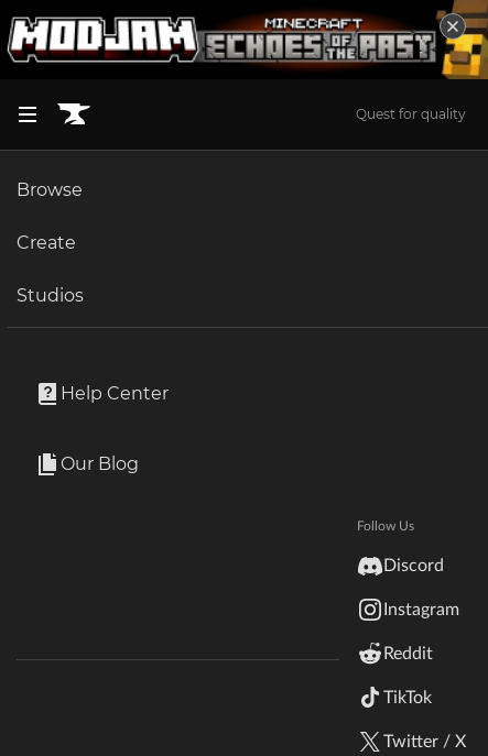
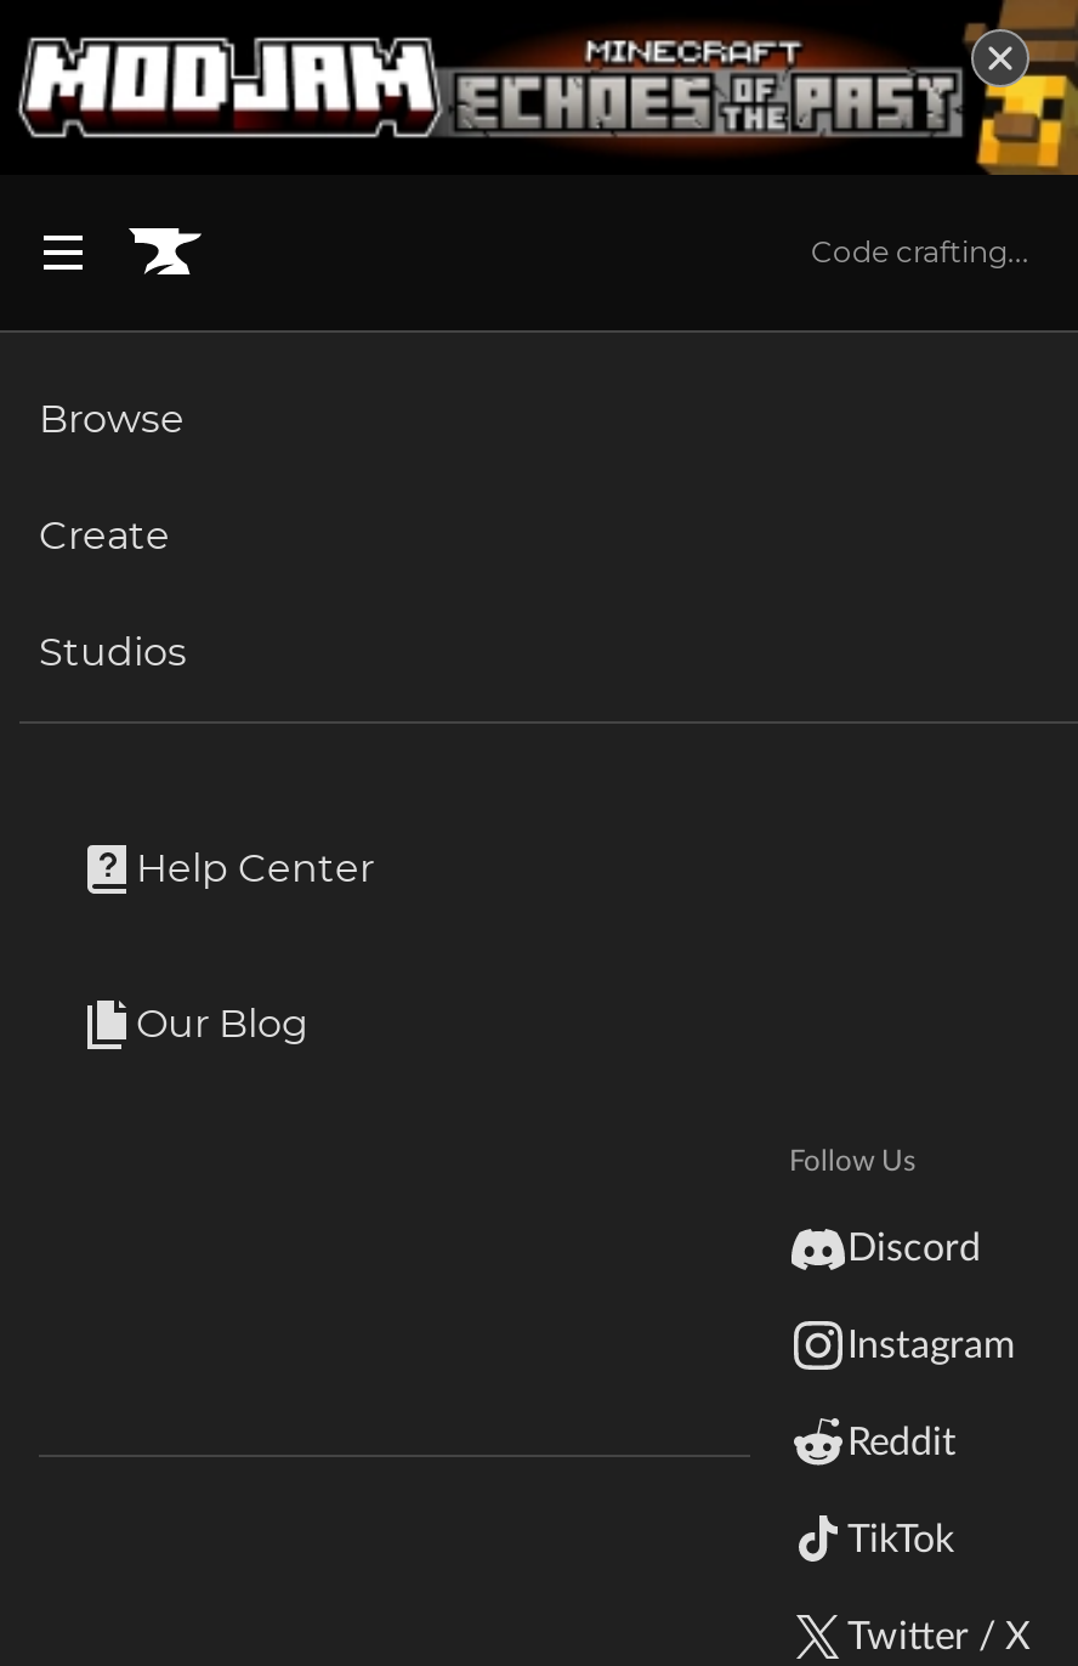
[356,105,466,122] Quest for quality -> [811,232,1029,269] Code crafting...

